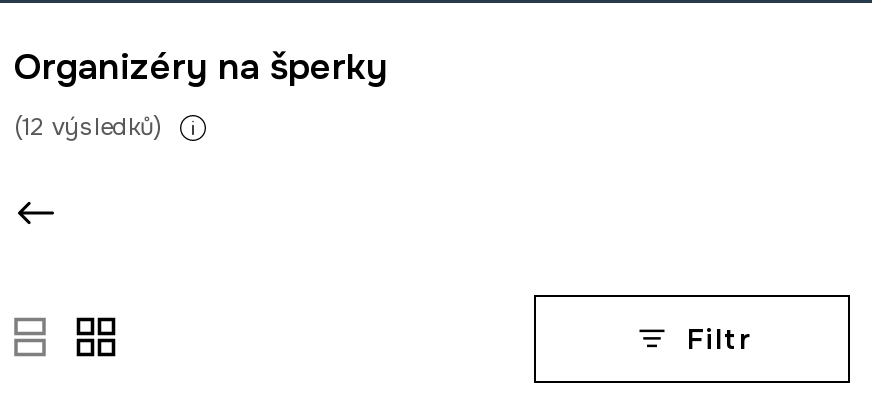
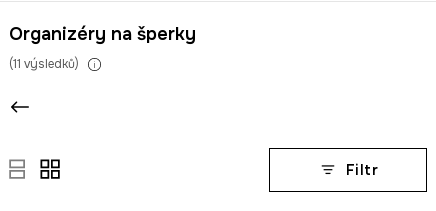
[14,111,162,143] (12 výsledků) -> [9,56,79,72] (11 výsledků)

